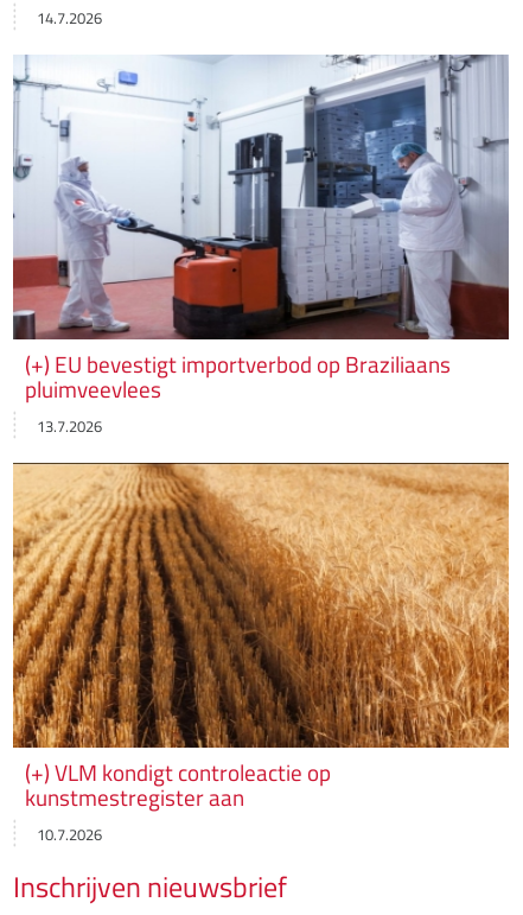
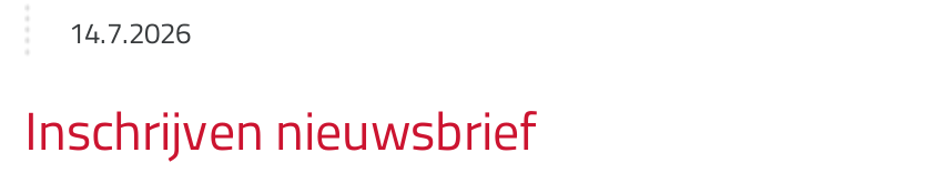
[12,53,510,438] [image] | (+) EU bevestigt importverbod op Braziliaans | pluimveevlees | 13.7.2026 -> none
[12,462,510,846] [image] | (+) VLM kondigt controleactie op | kunstmestregister aan | 10.7.2026 -> none

